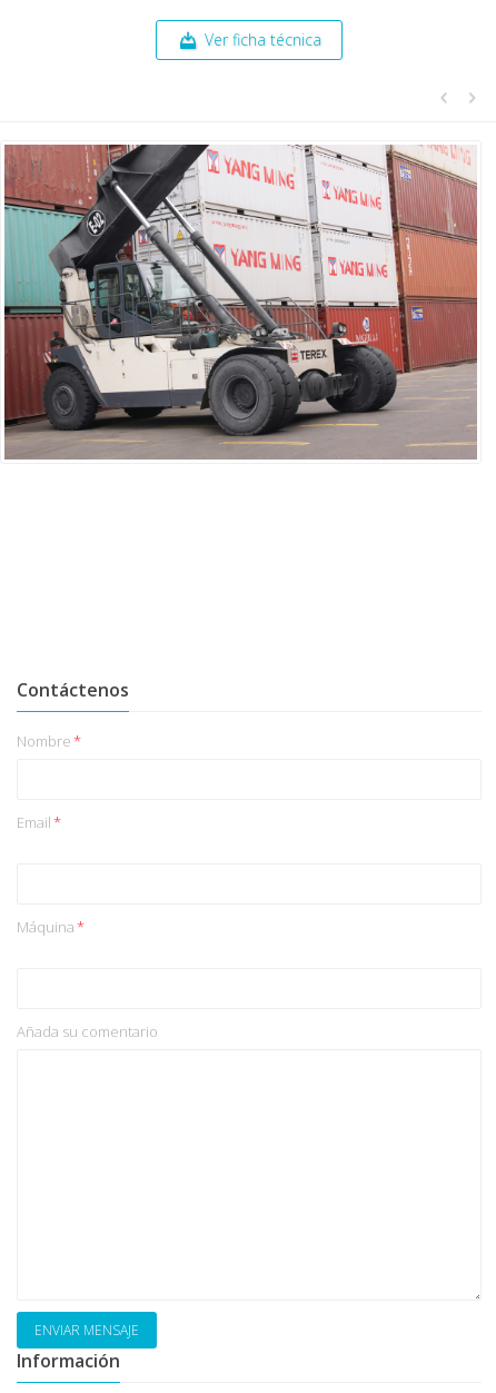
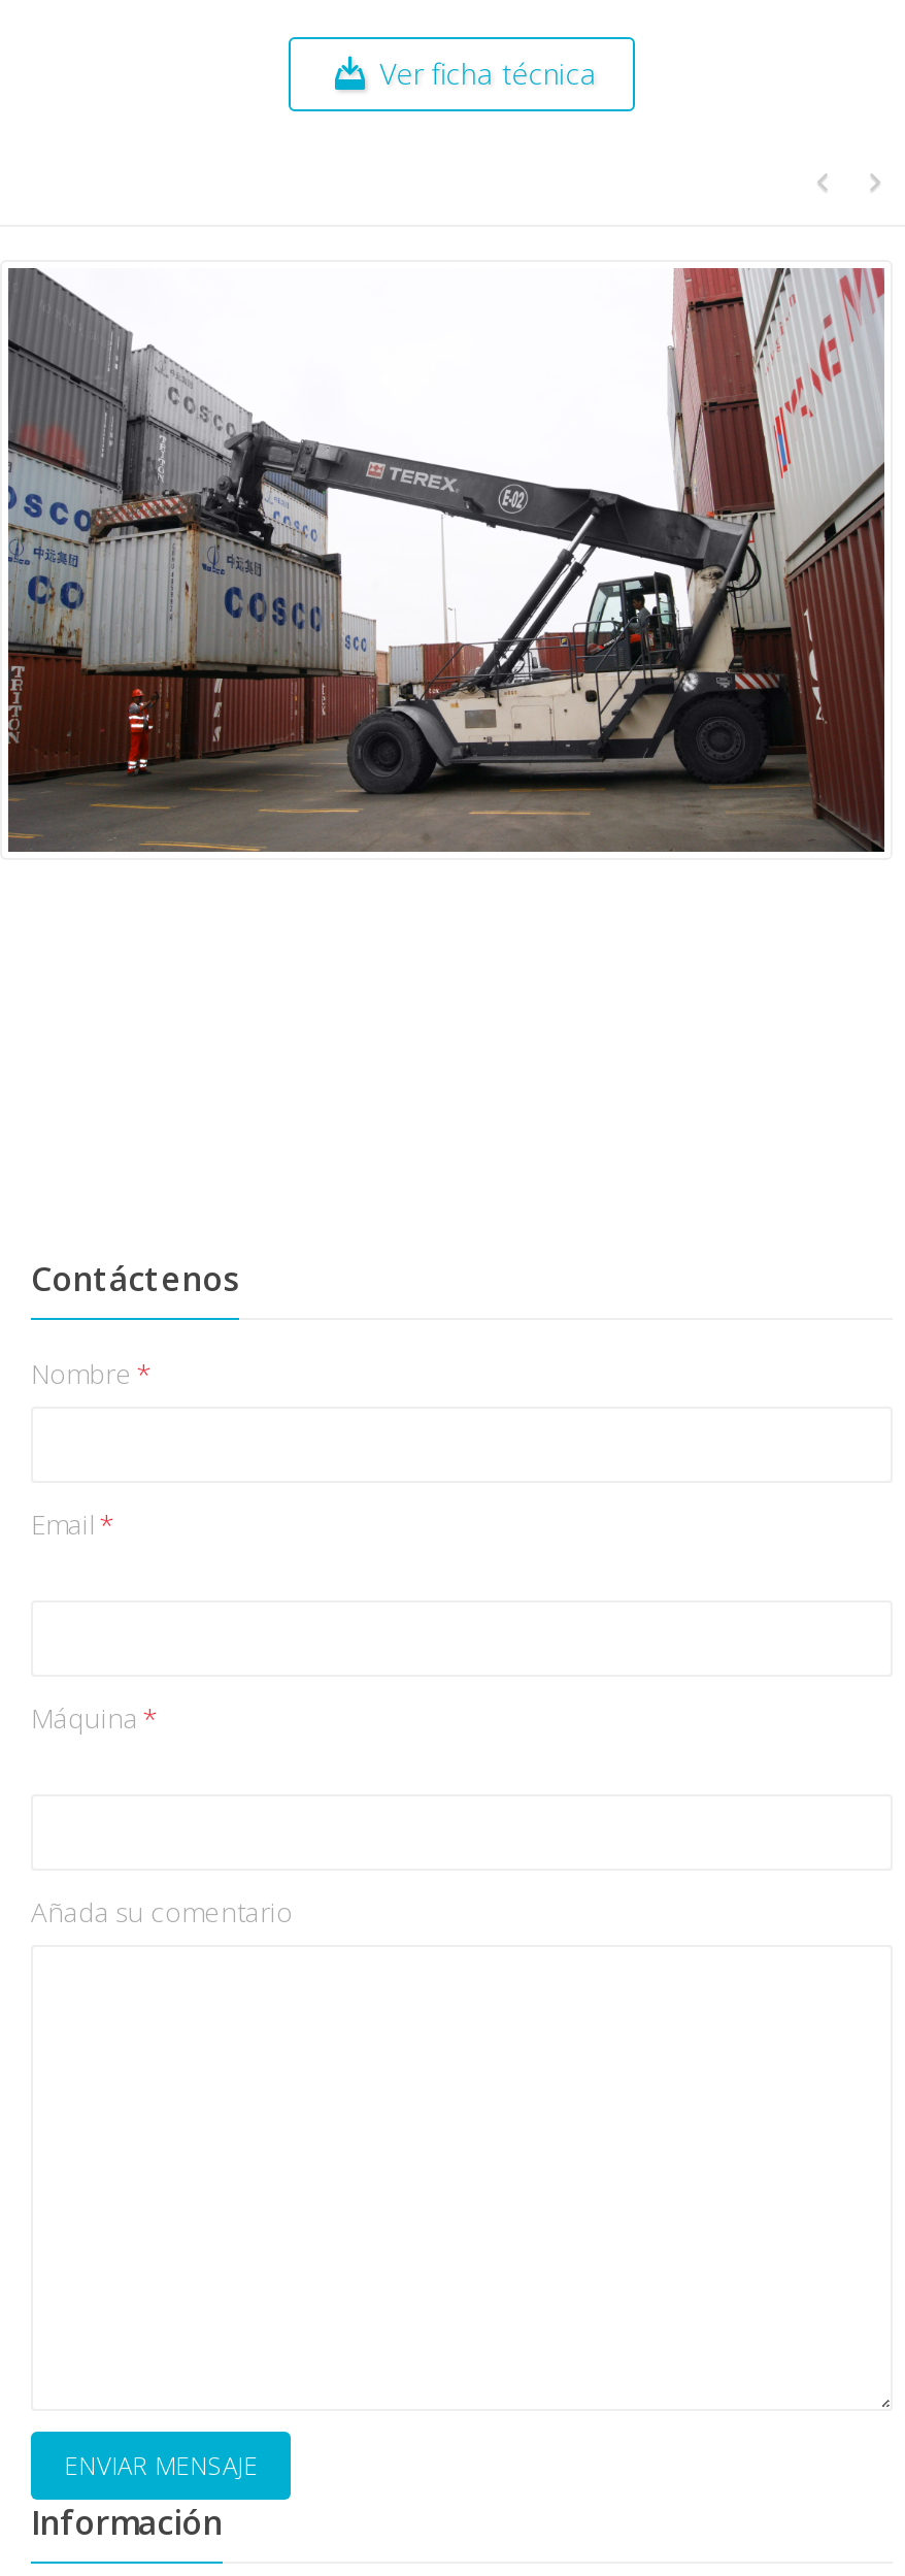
[3,144,478,460] [image] -> [6,266,886,852] [image]

